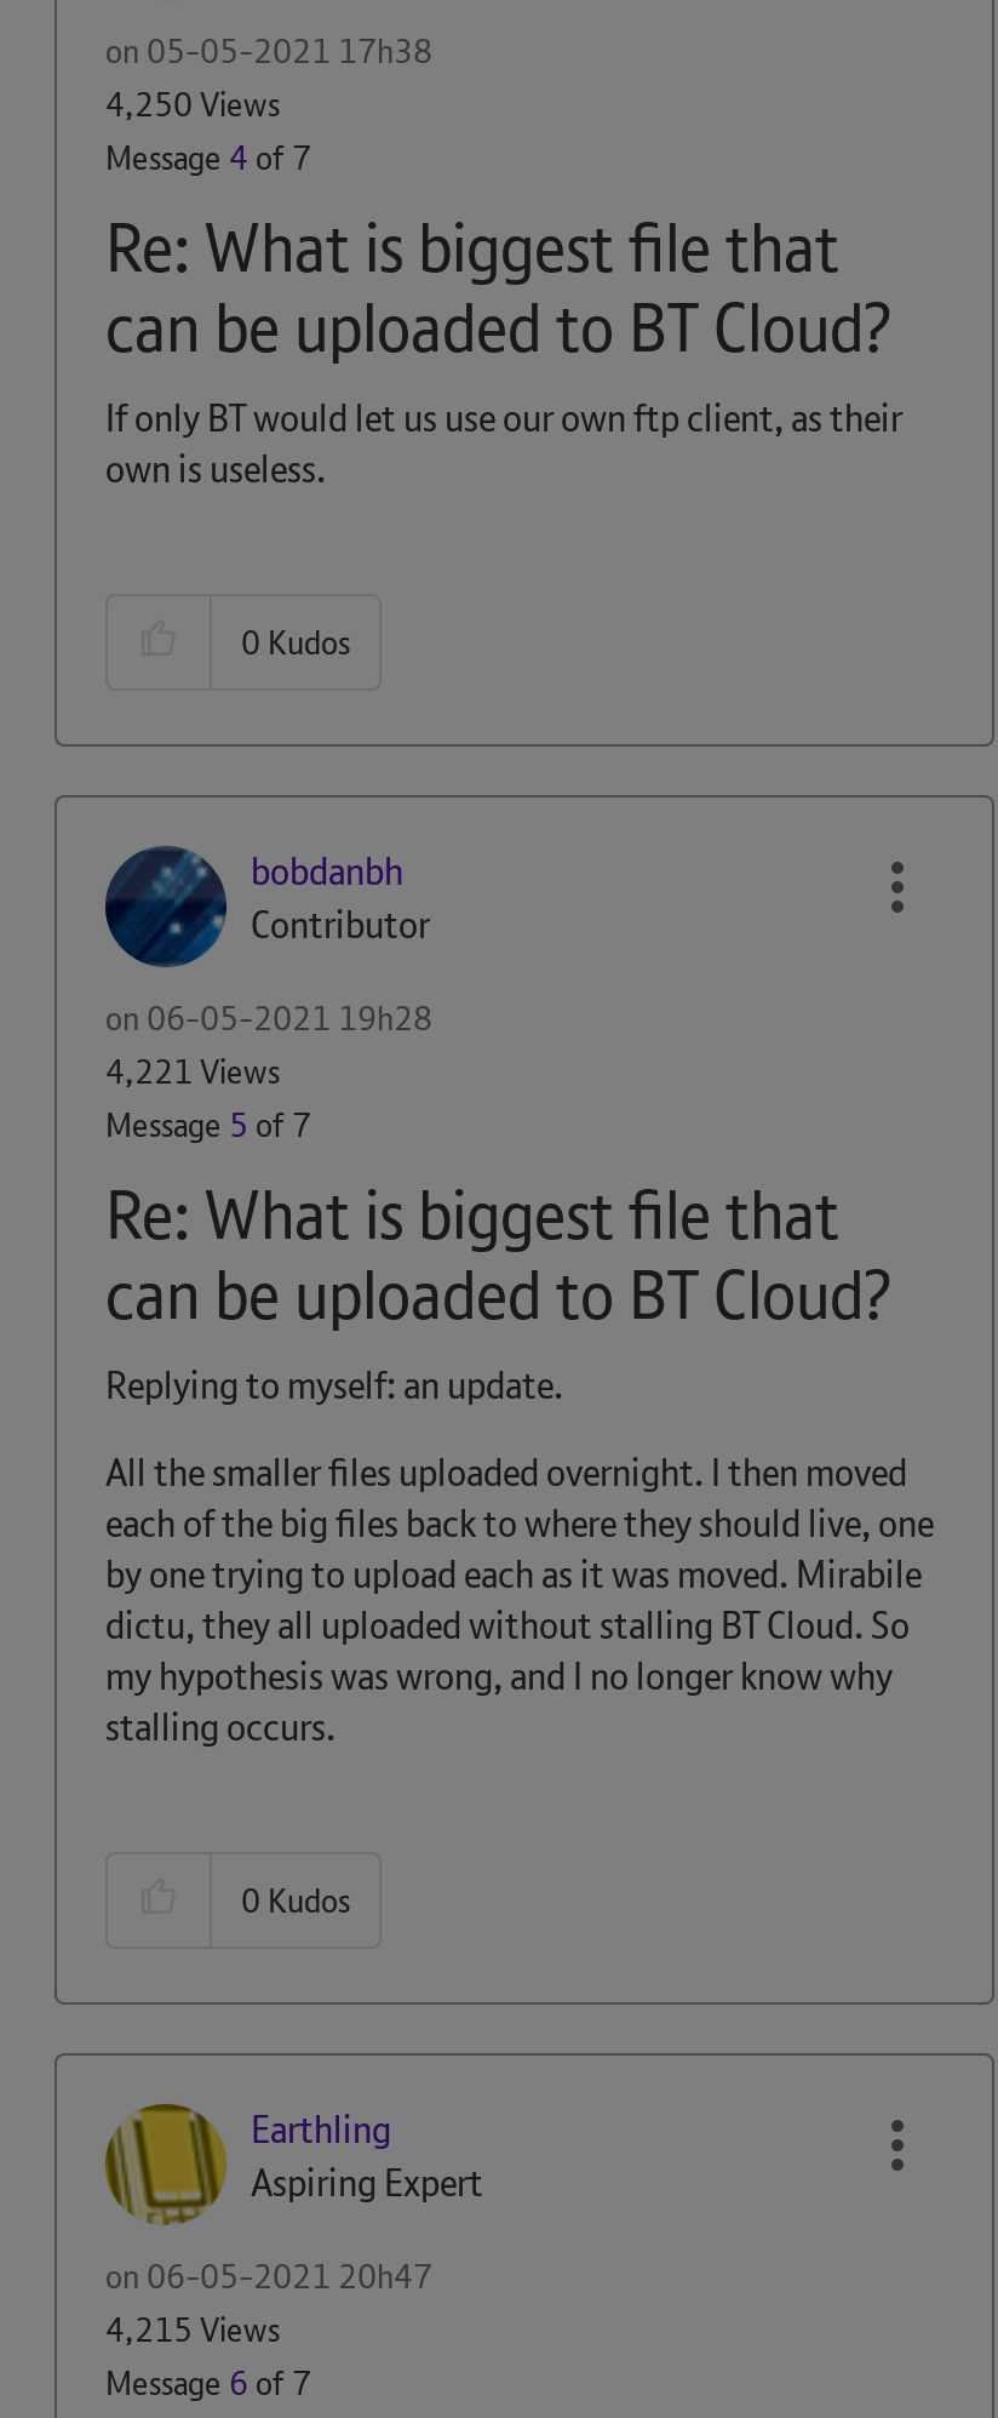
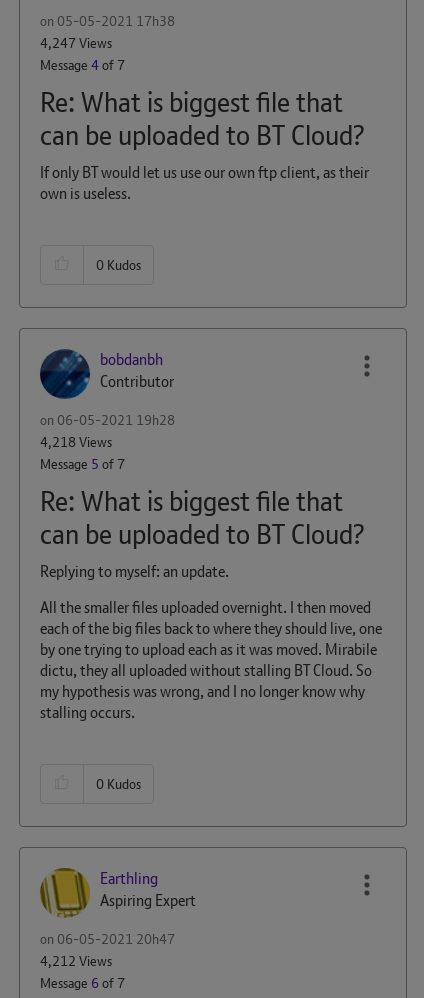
[105,82,280,126] 4,250 Views -> [40,34,112,52] 4,247 Views
[105,1050,280,1093] 4,221 Views -> [40,433,112,451] 4,218 Views
[105,2308,280,2351] 4,215 Views -> [40,952,112,970] 4,212 Views

